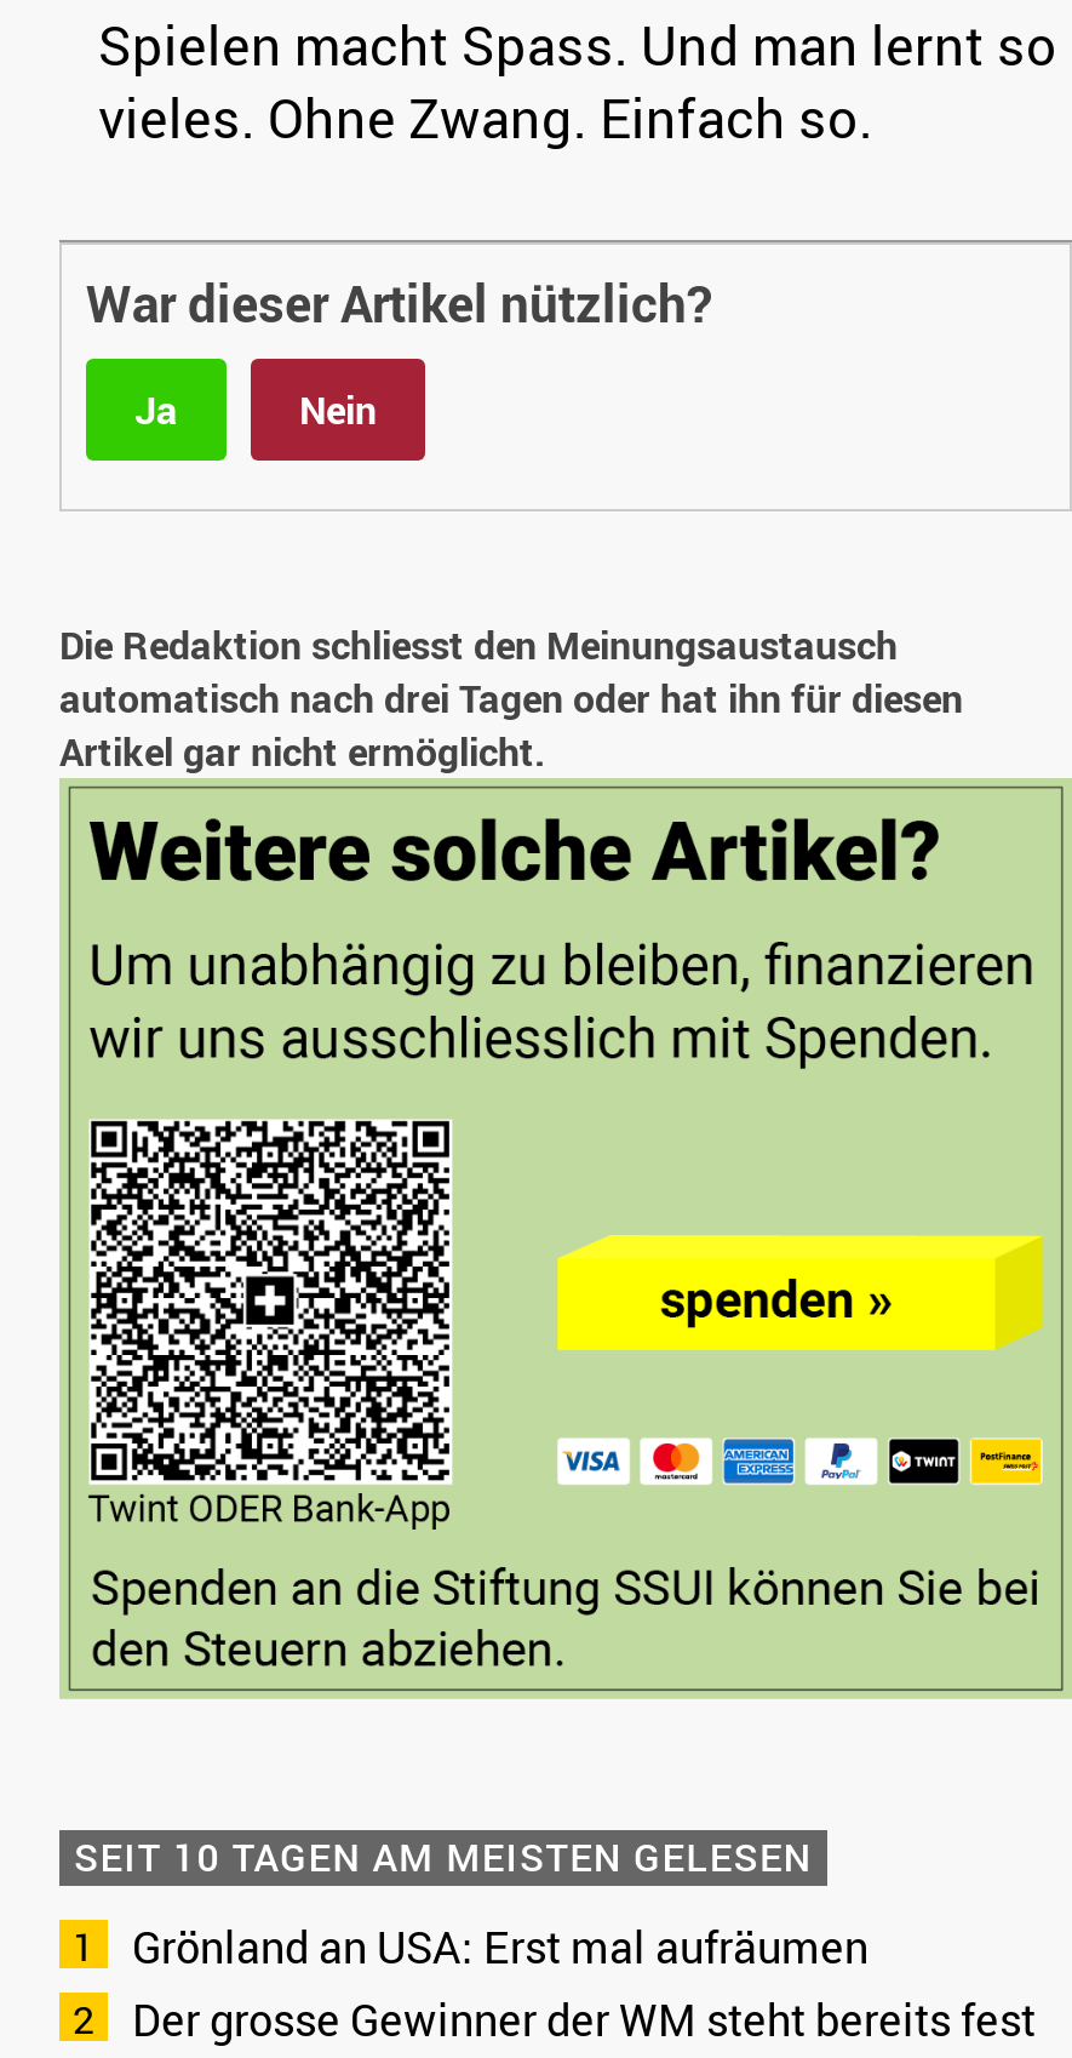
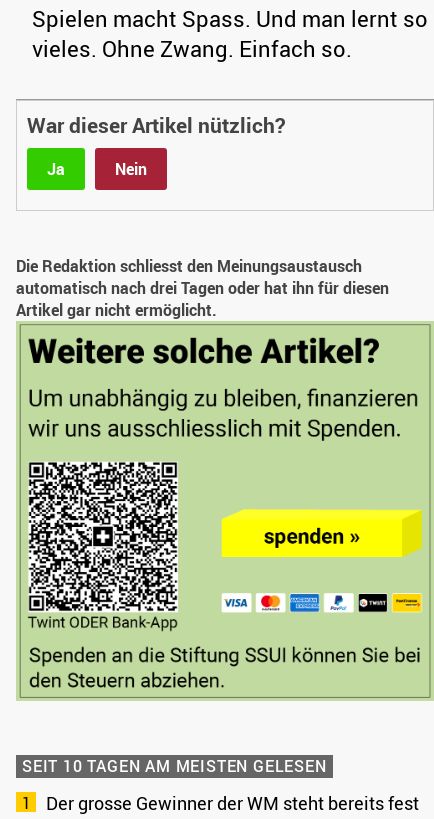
[132,1916,869,1974] Grönland an USA: Erst mal aufräumen -> none

